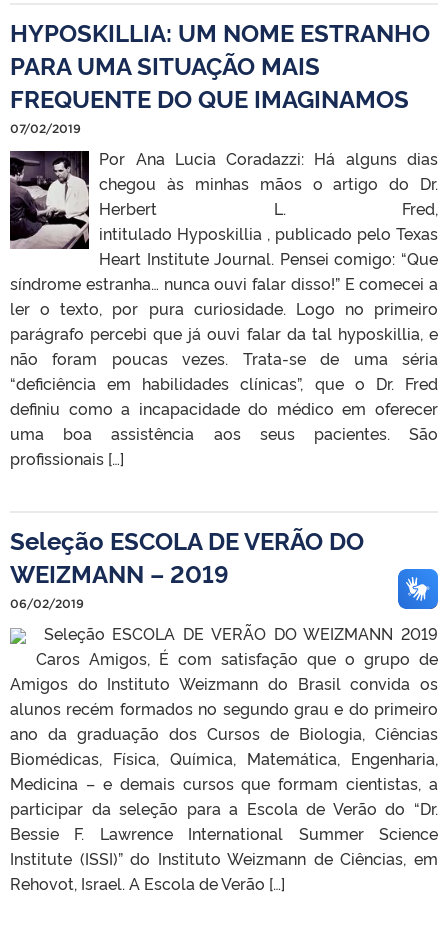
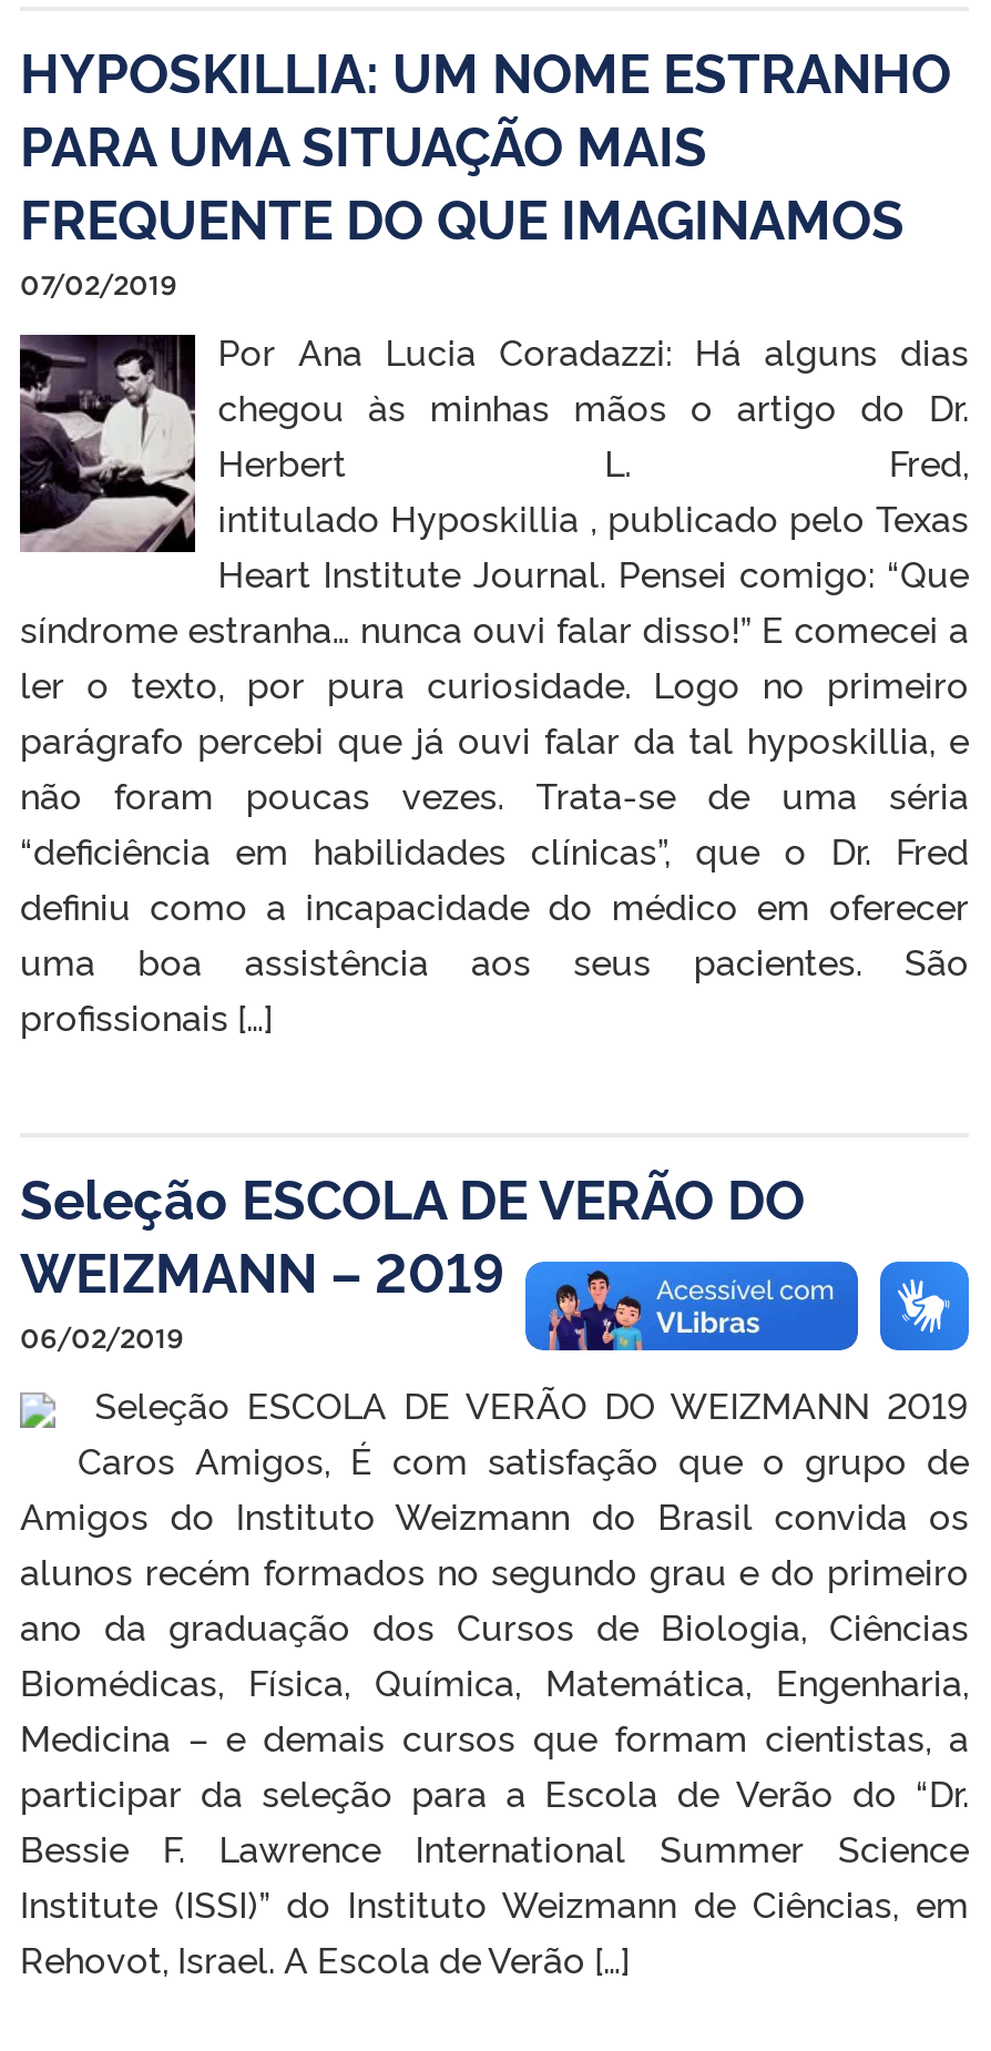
none -> [523,1259,860,1353] [image]

